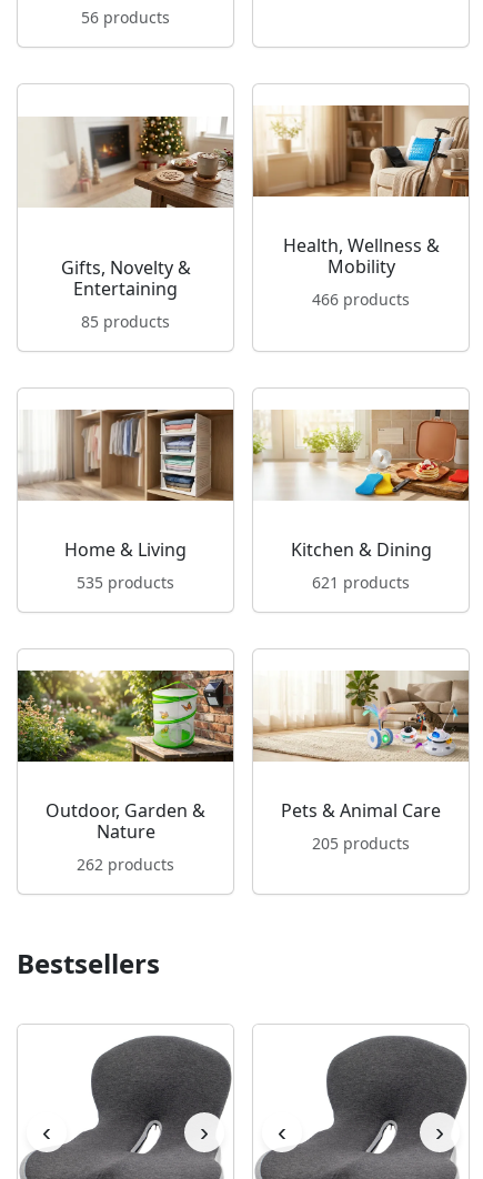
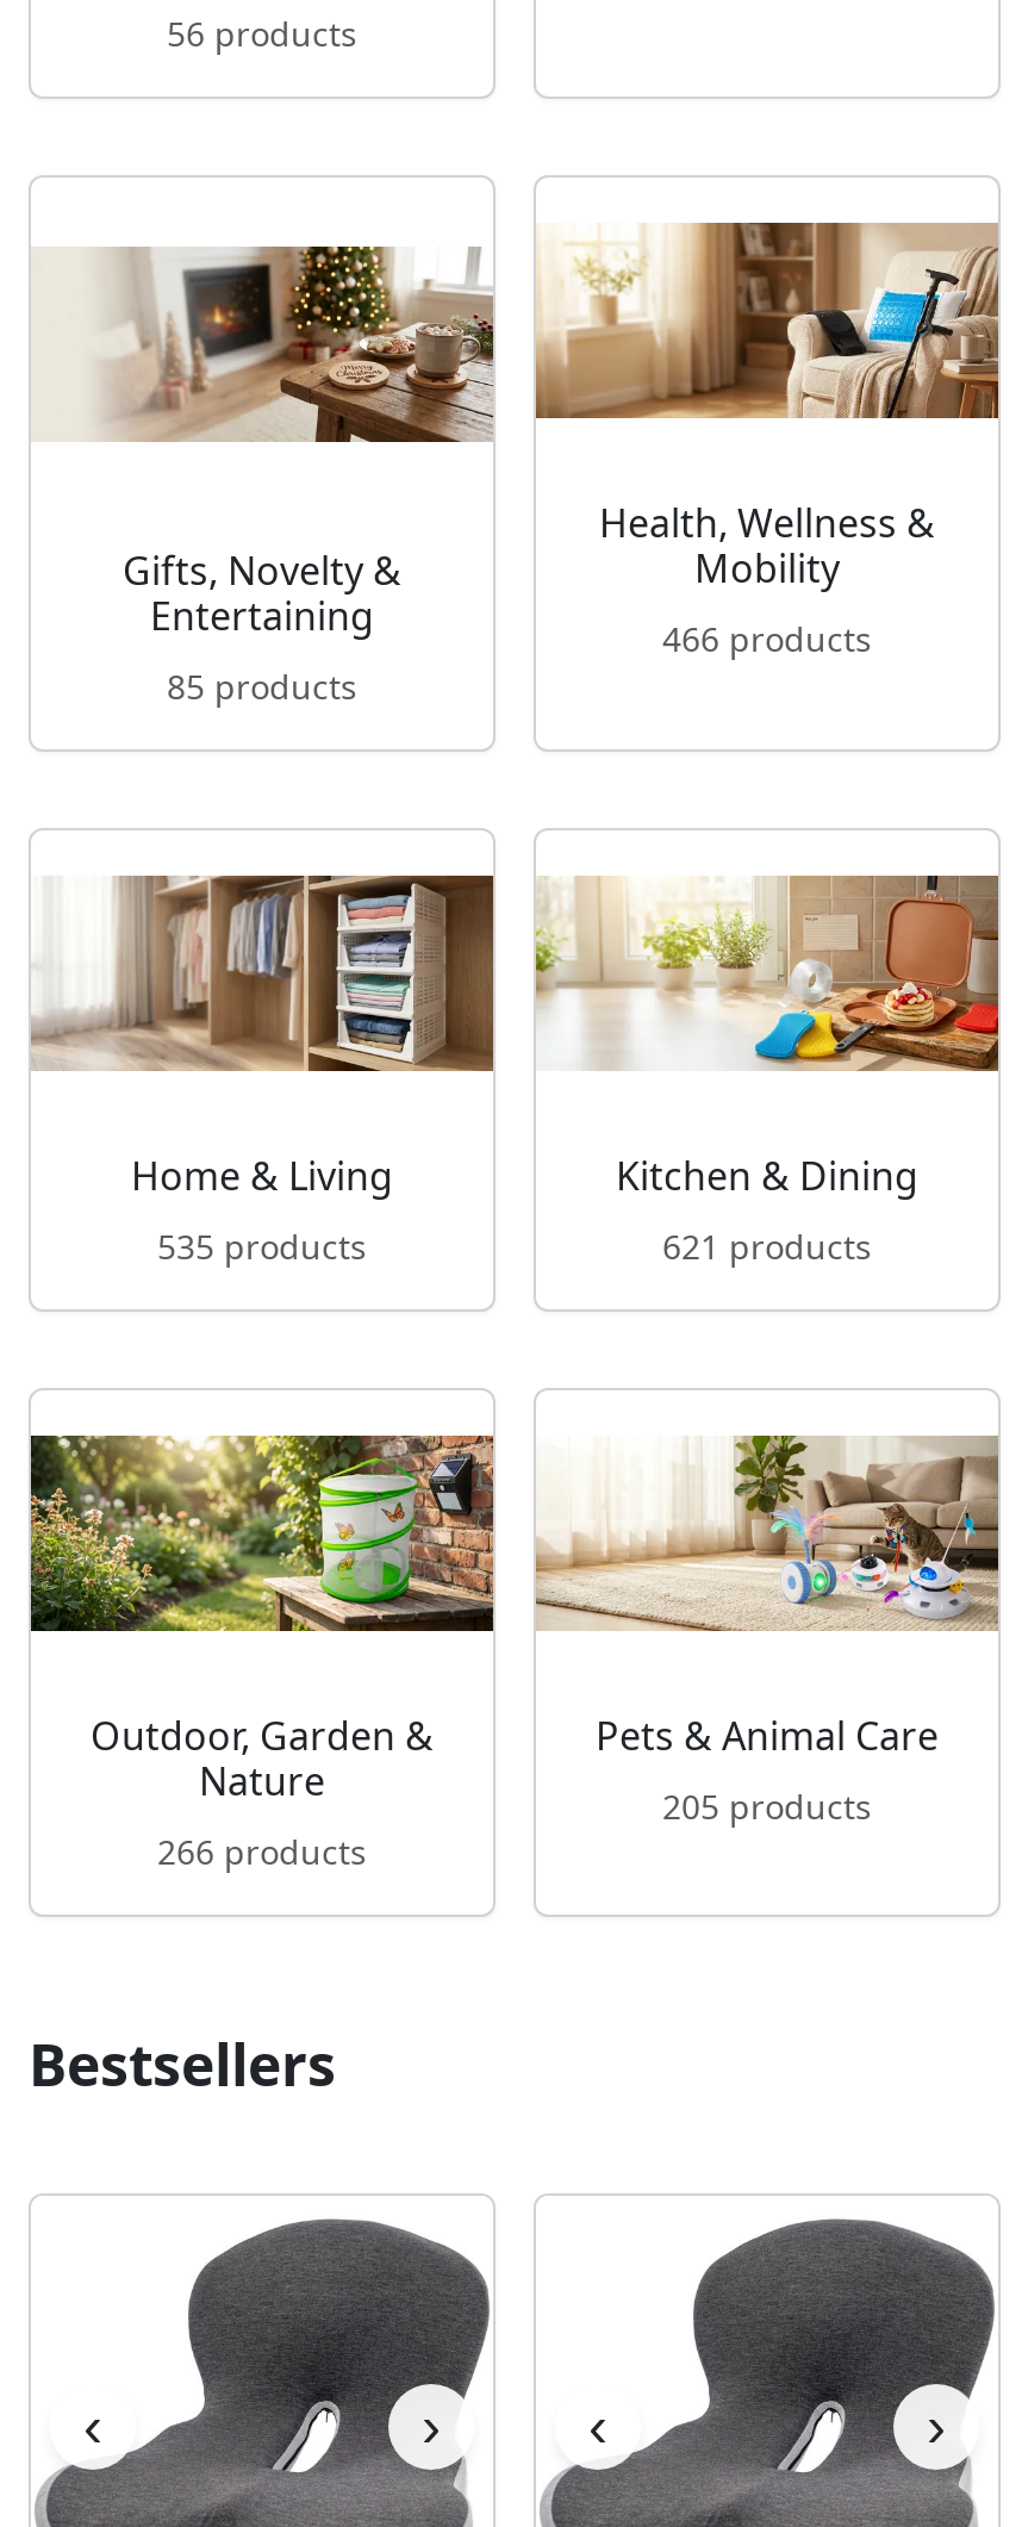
[77,854,174,875] 262 products -> [157,1829,367,1874] 266 products

